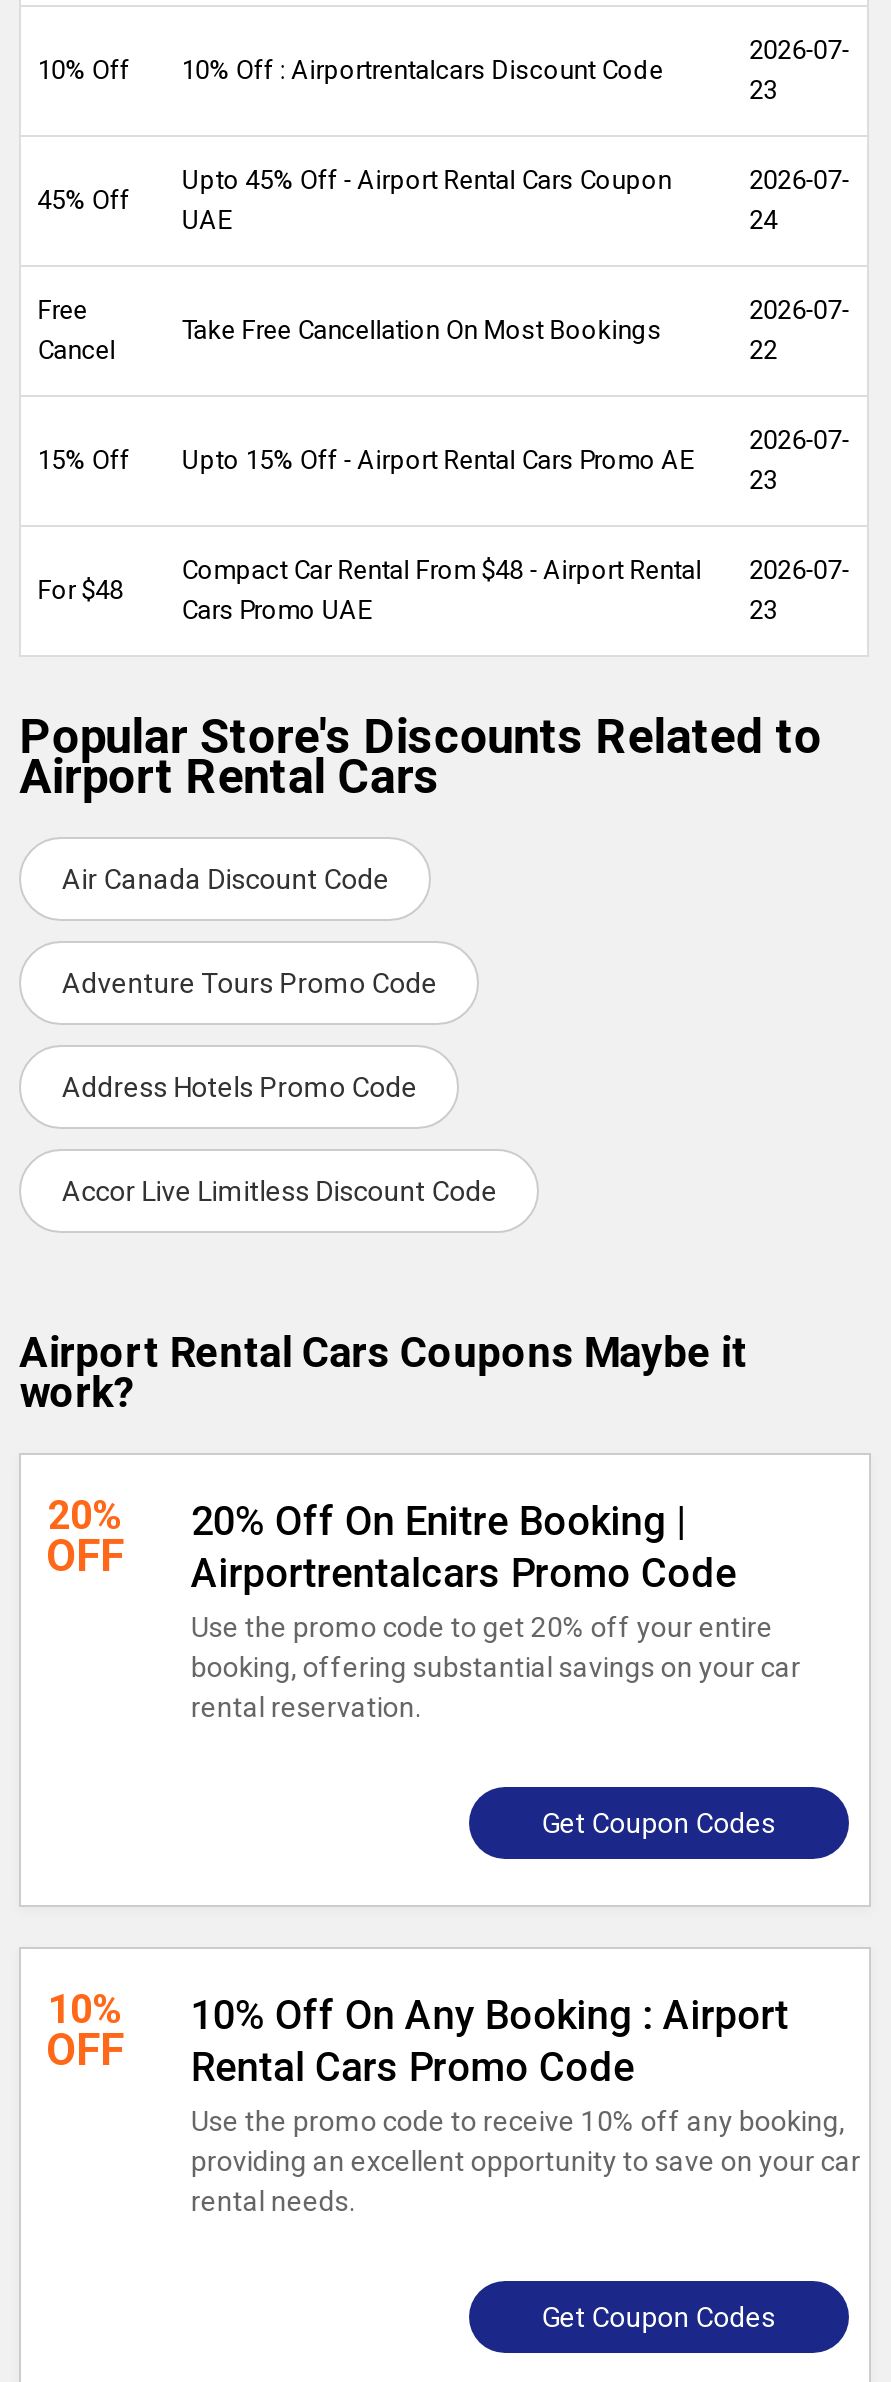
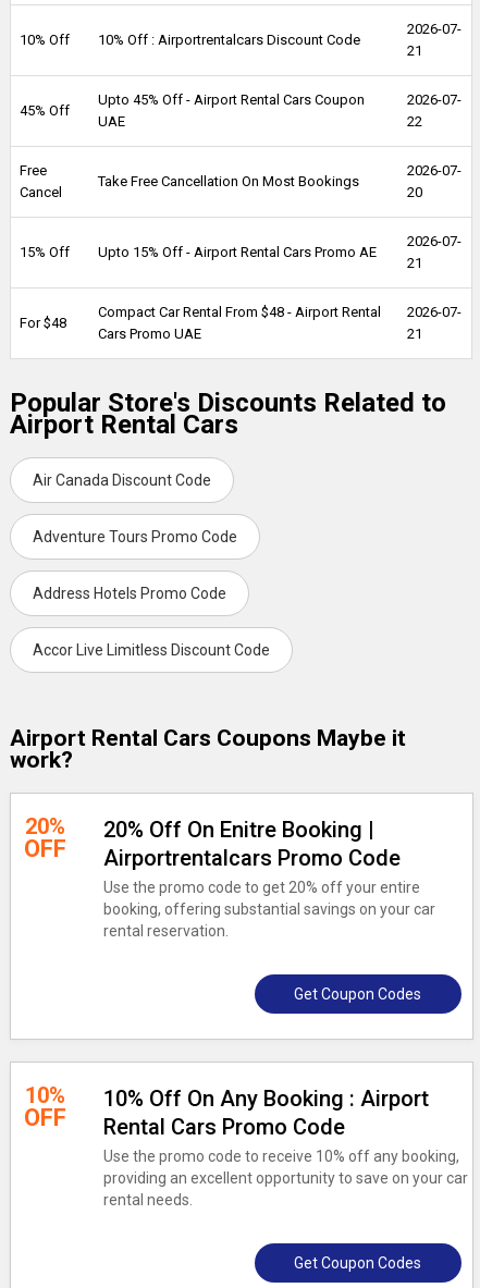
[749,75,777,105] 23 -> [407,42,423,59] 21
[749,205,777,235] 24 -> [407,113,423,130] 22
[749,335,777,365] 22 -> [407,184,423,200] 20
[749,465,777,495] 23 -> [407,255,423,271] 21
[749,595,777,625] 23 -> [407,326,423,342] 21

